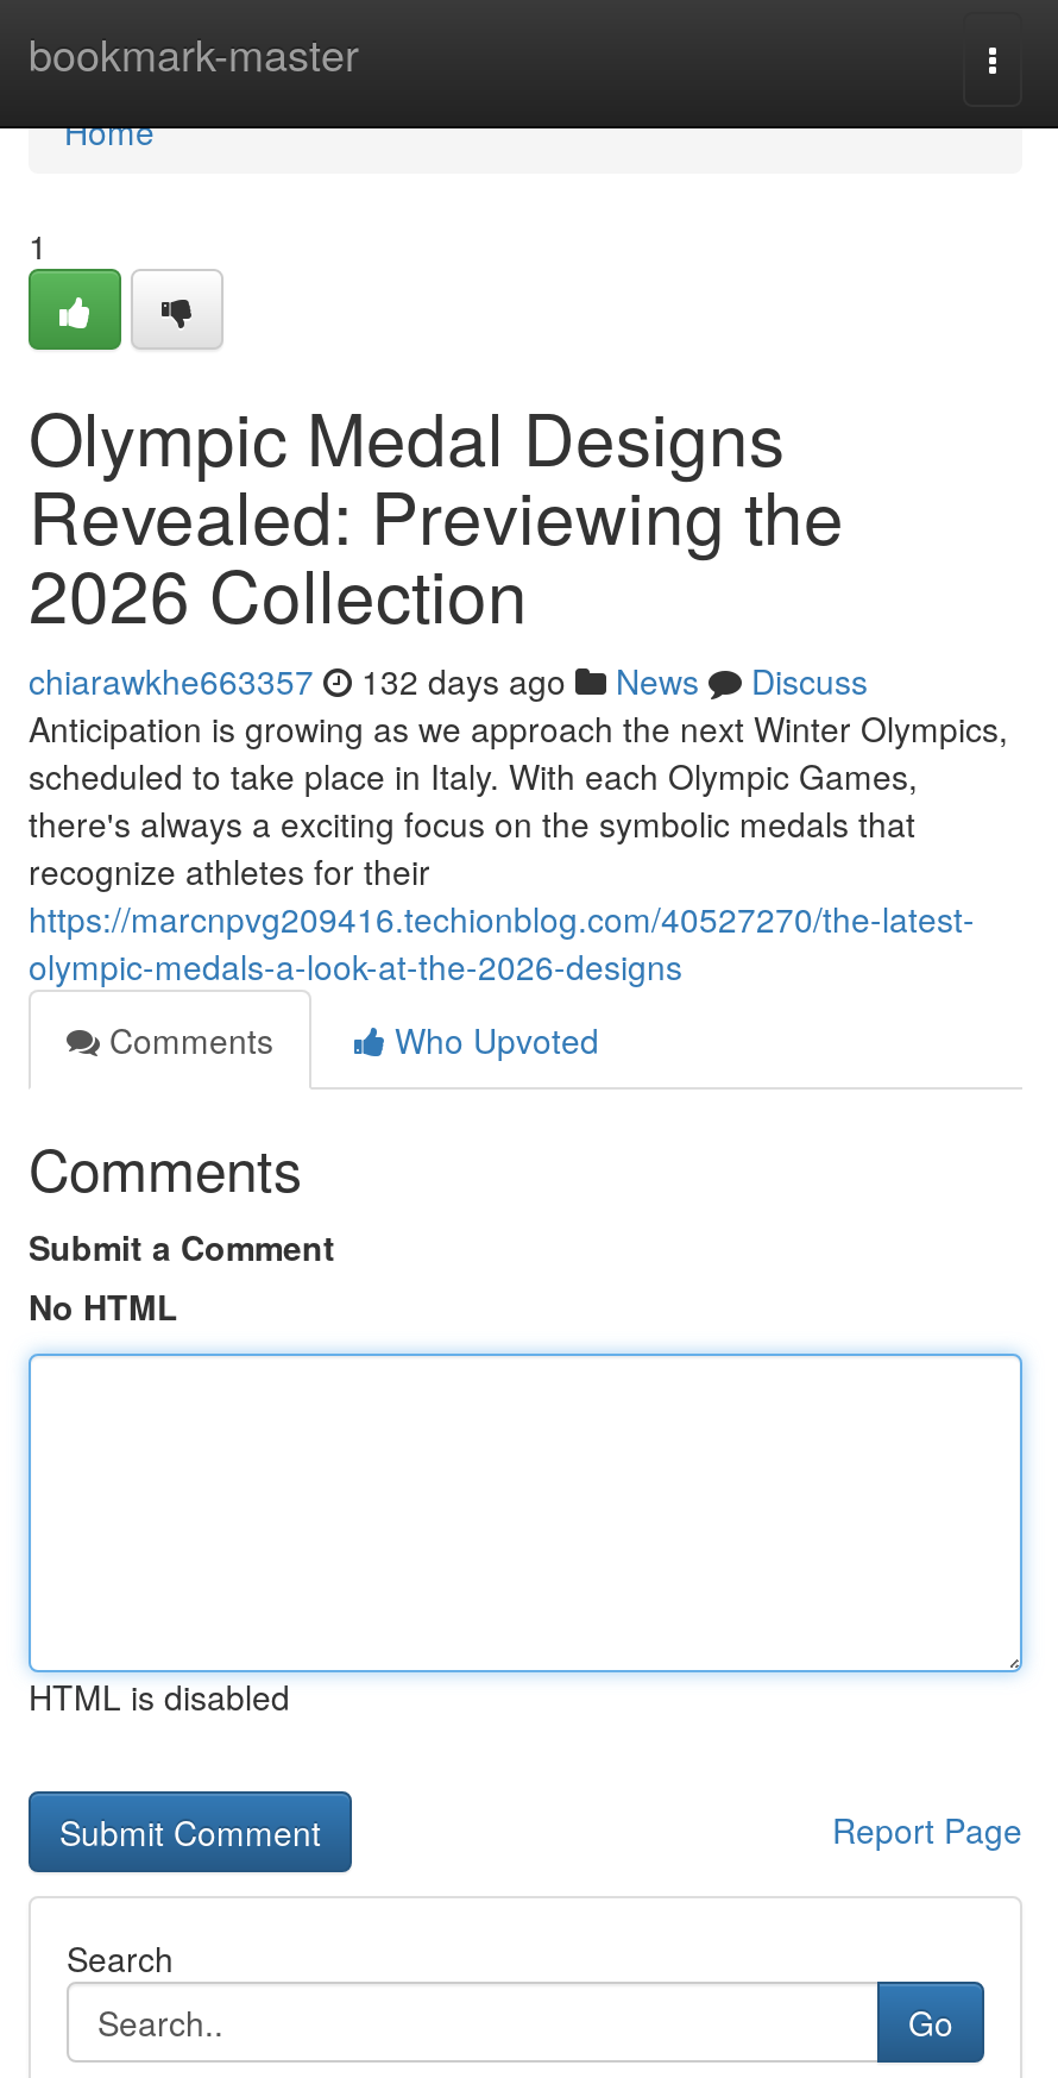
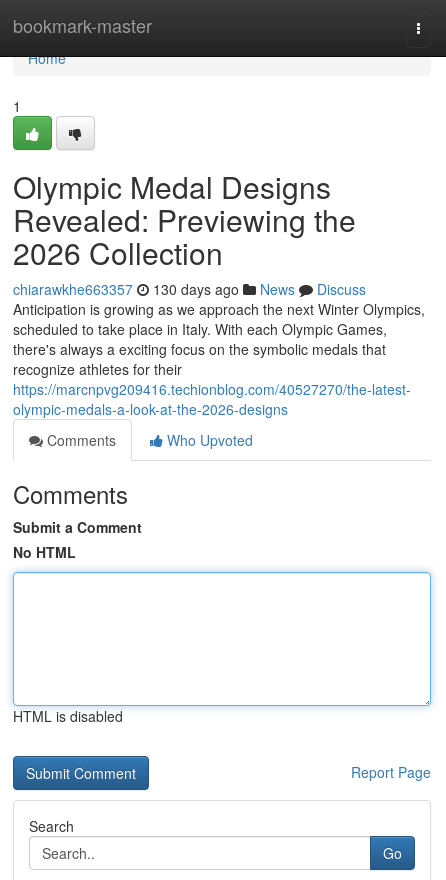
[29,657,868,704] chiarawkhe663357 132 days ago News Discuss -> [13,279,366,299] chiarawkhe663357 130 days ago News Discuss

